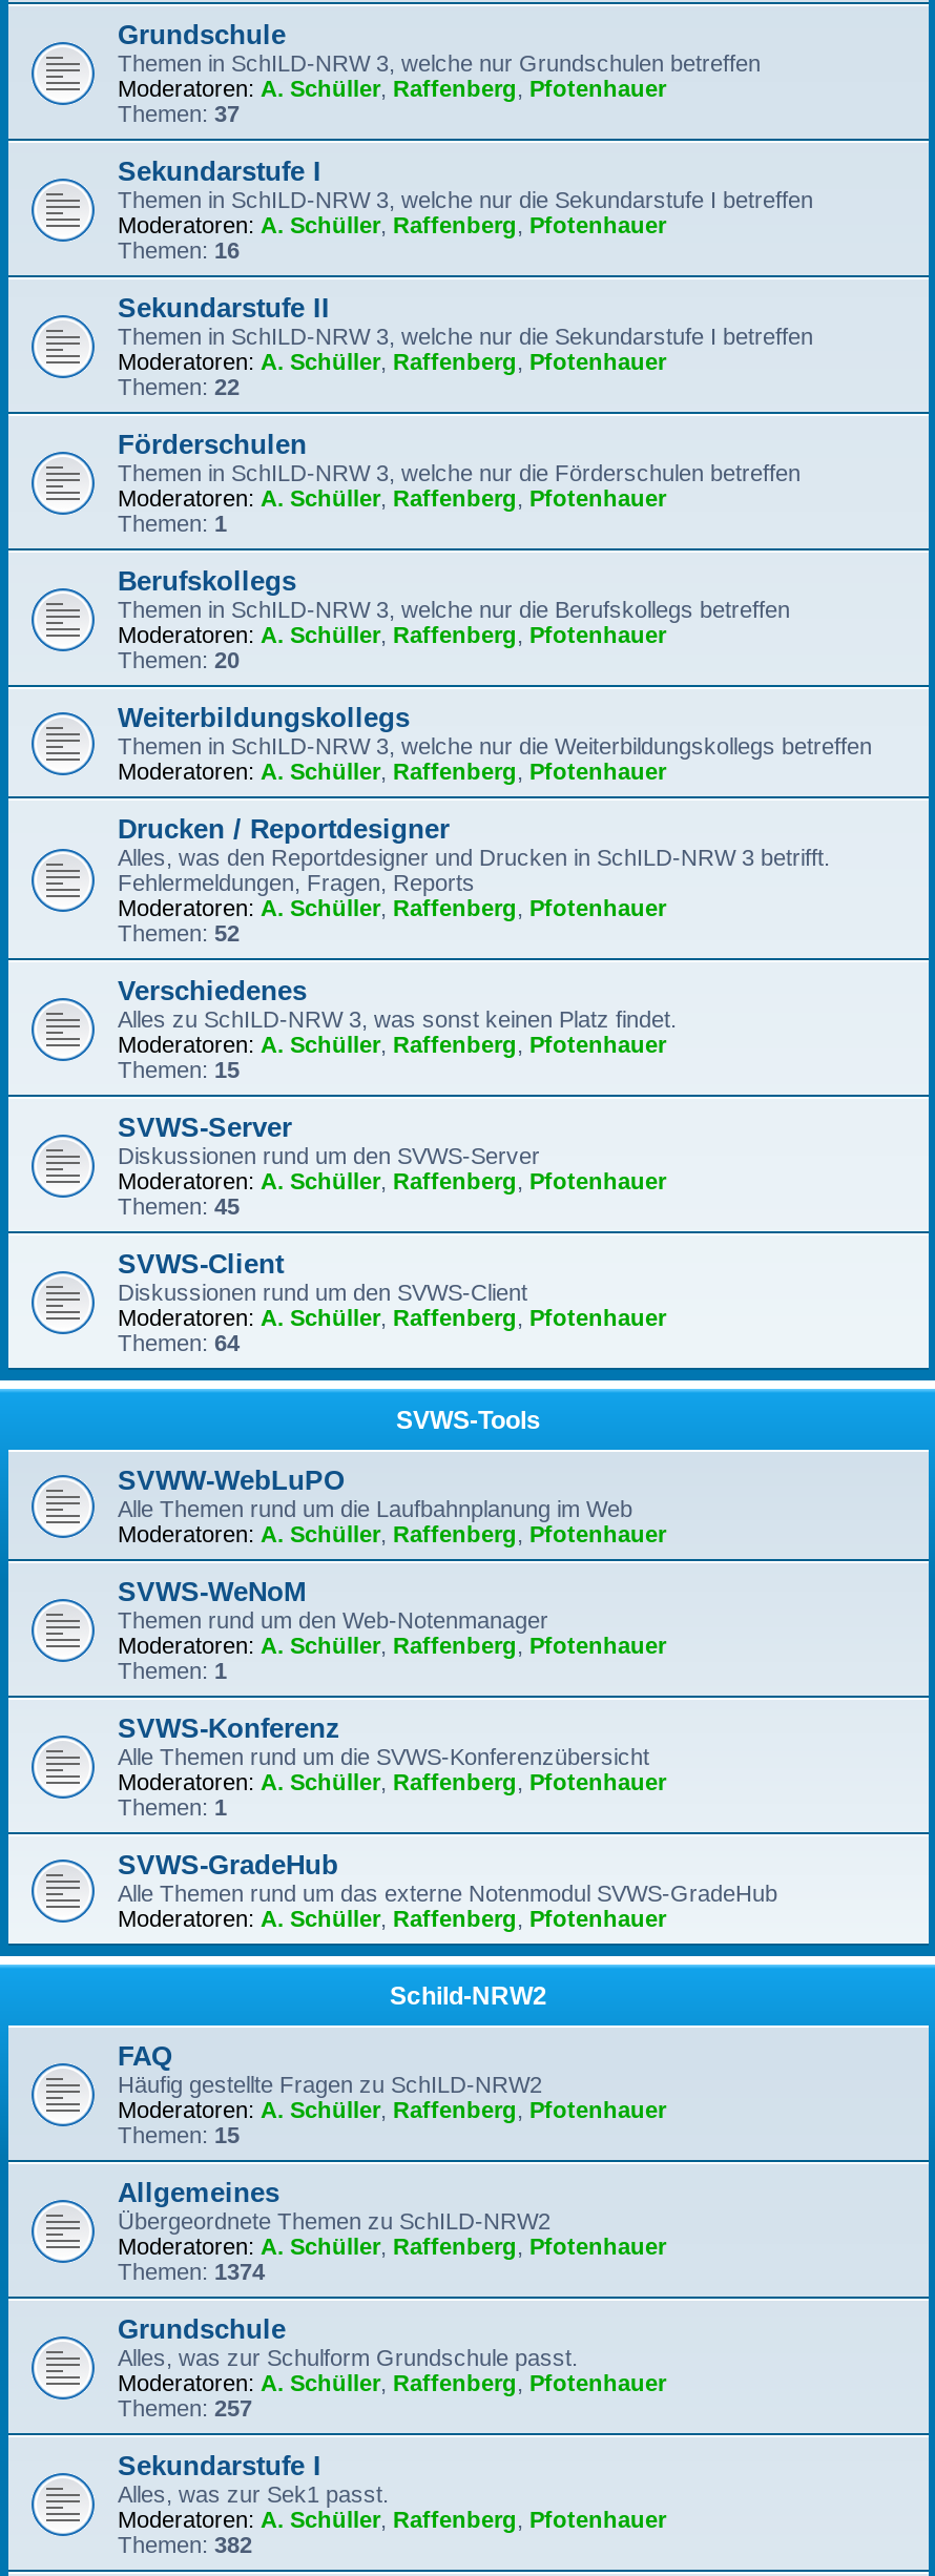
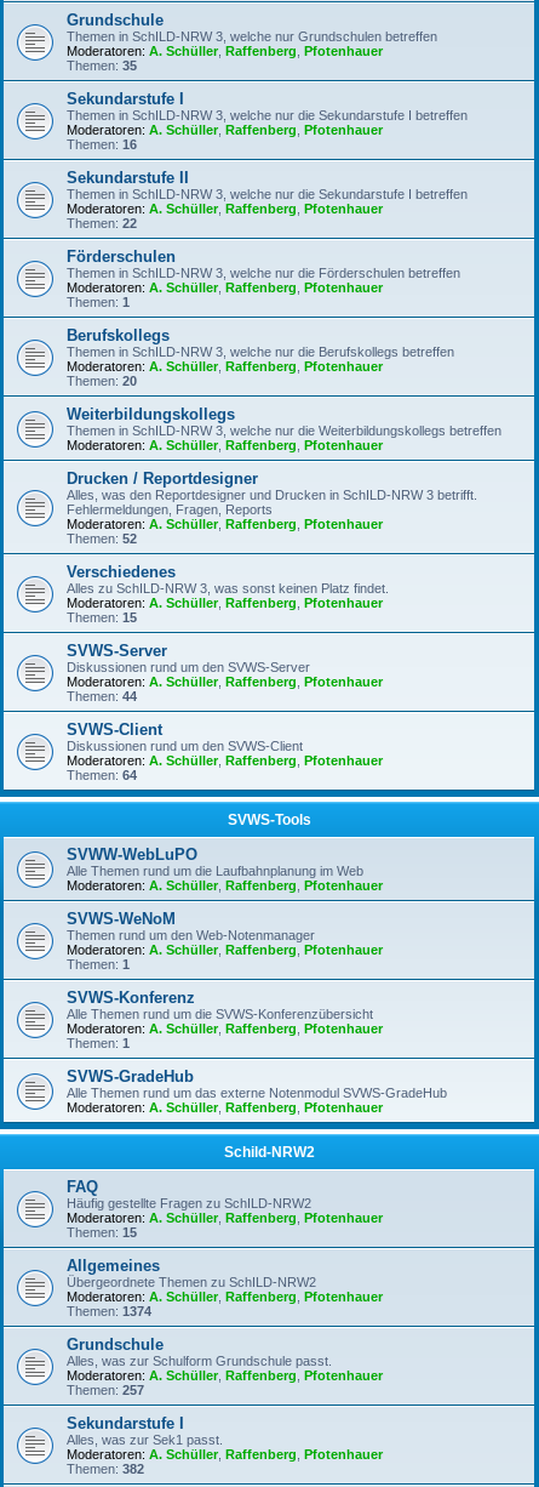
[118,101,240,126] Themen: 37 -> [67,58,137,73] Themen: 35
[118,1193,240,1219] Themen: 45 -> [67,689,137,703] Themen: 44

